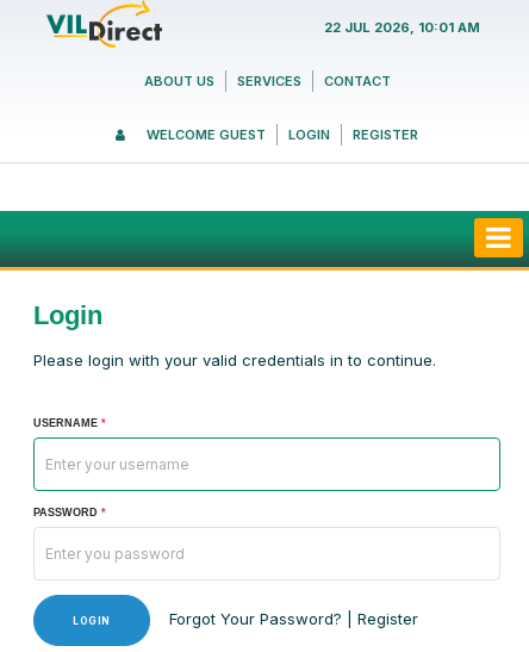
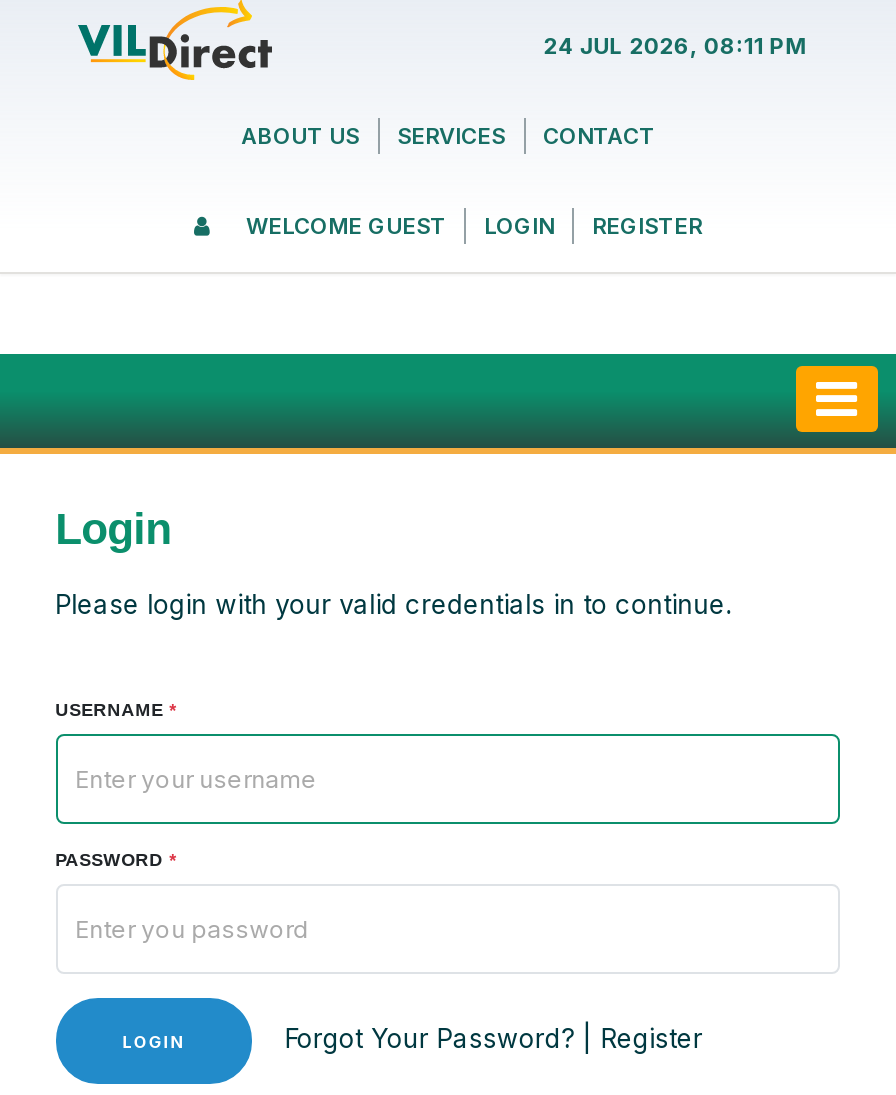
[324,18,480,35] 22 JUL 2026, 10:01 AM -> [544,31,808,59] 24 JUL 2026, 08:11 PM

